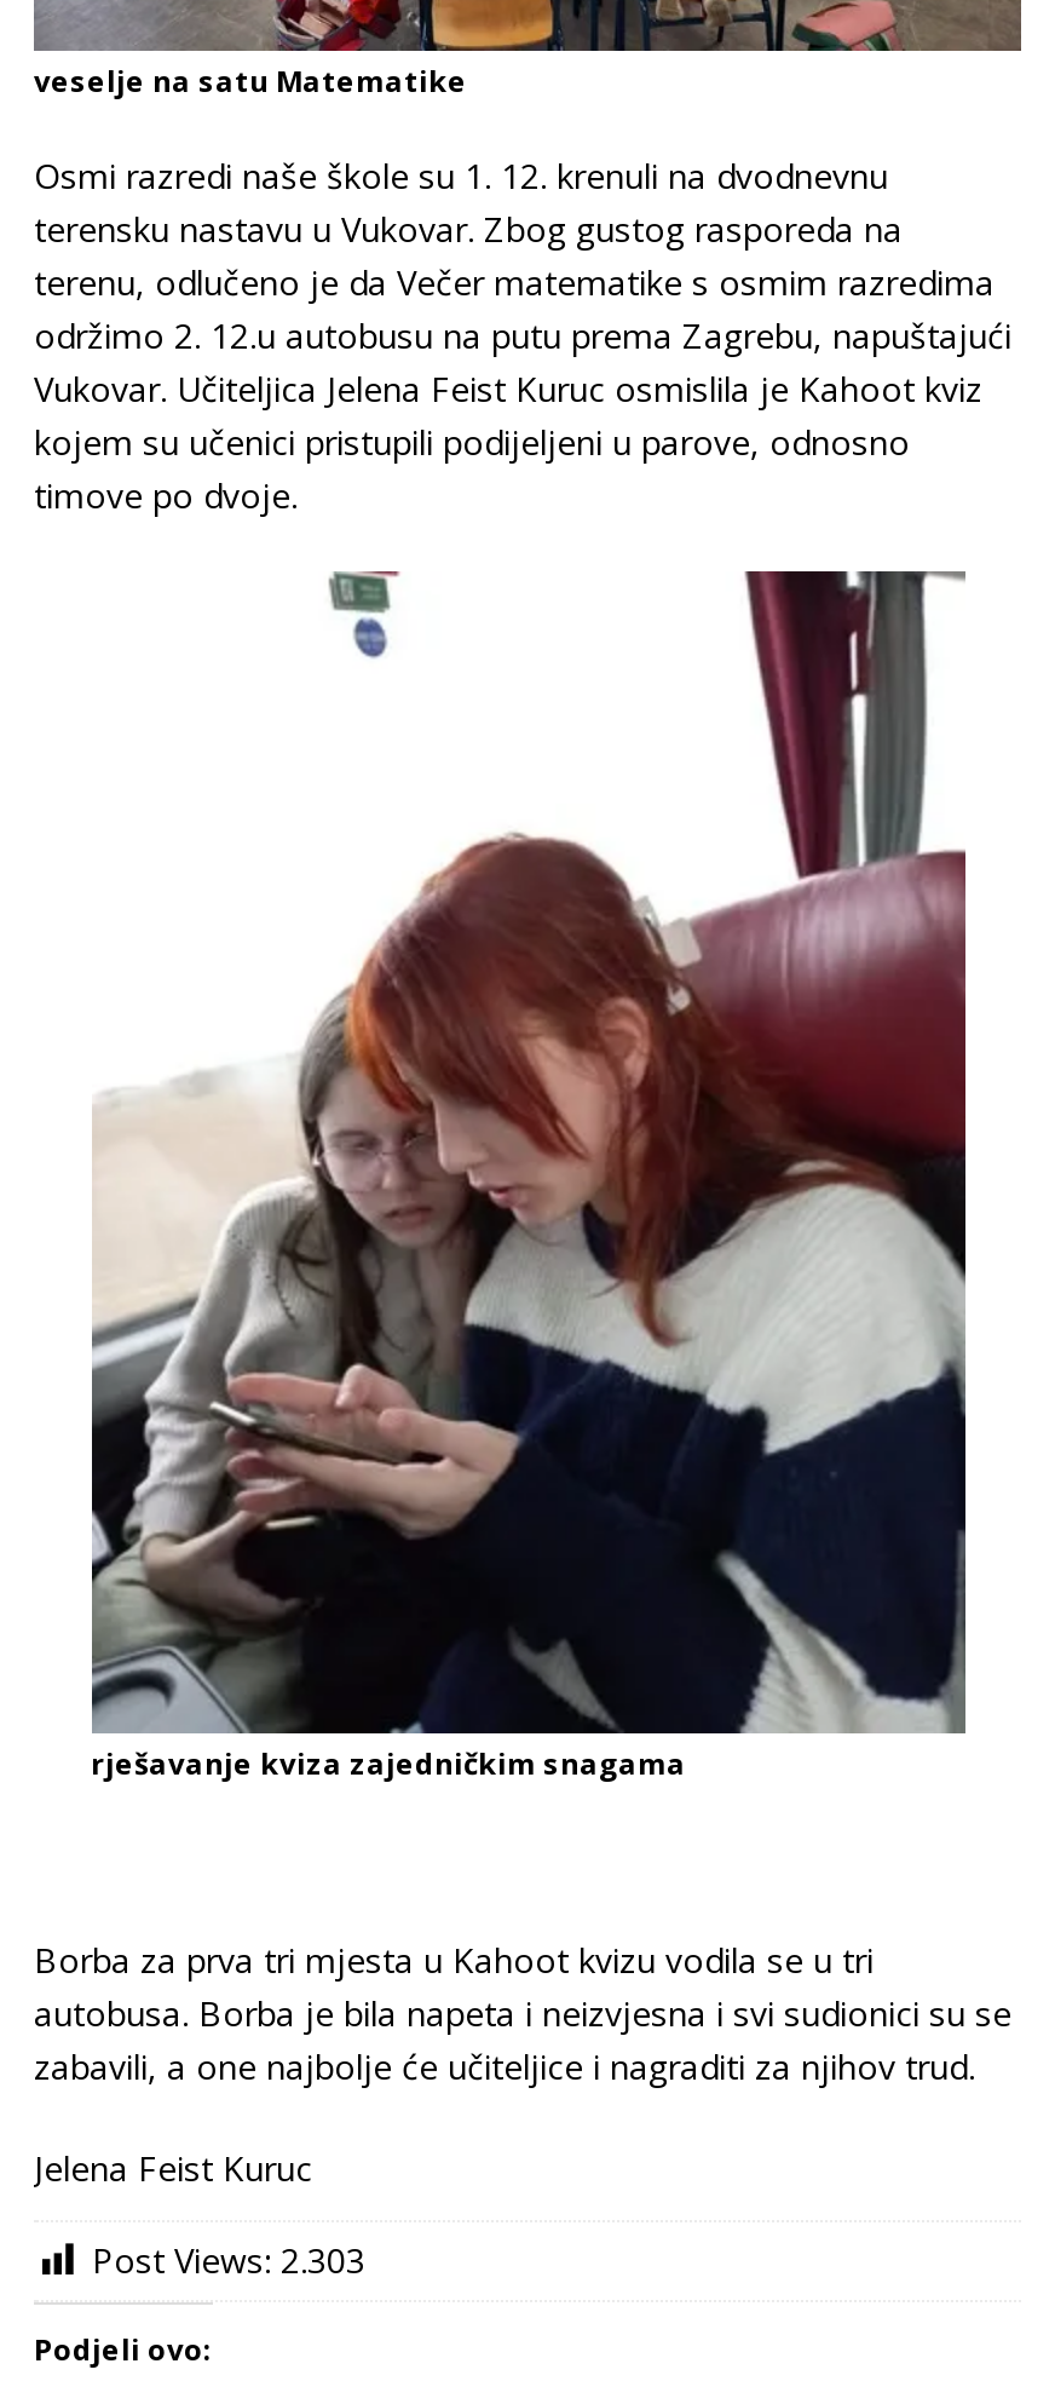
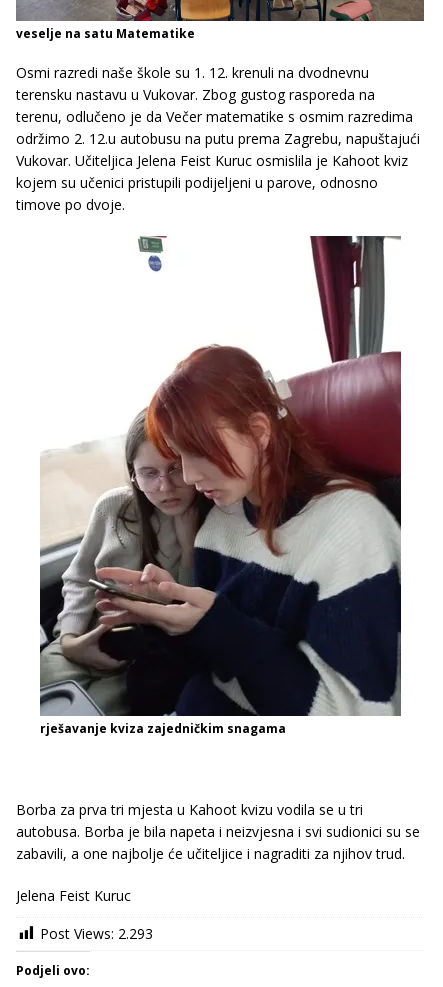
[92,2236,365,2282] Post Views: 2.303 -> [40,924,153,943] Post Views: 2.293

